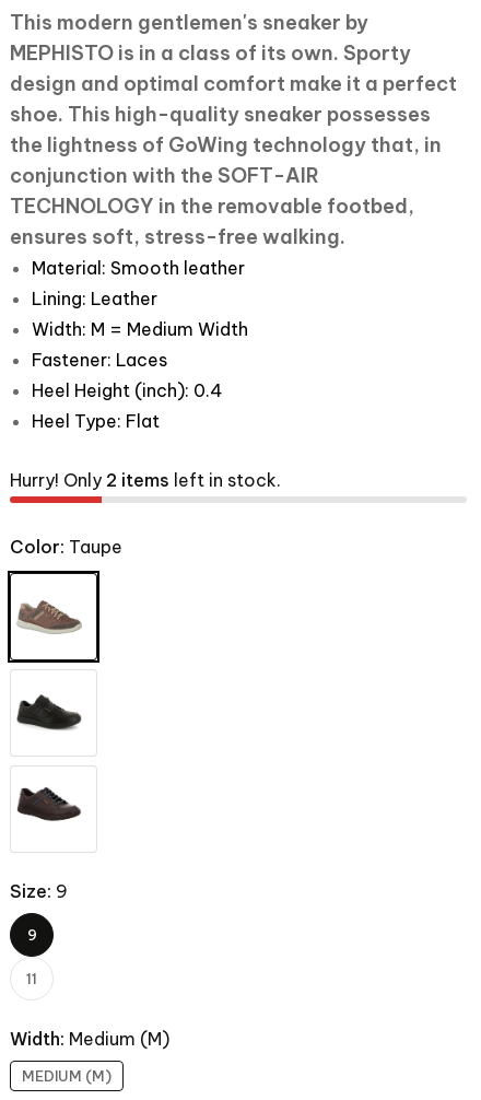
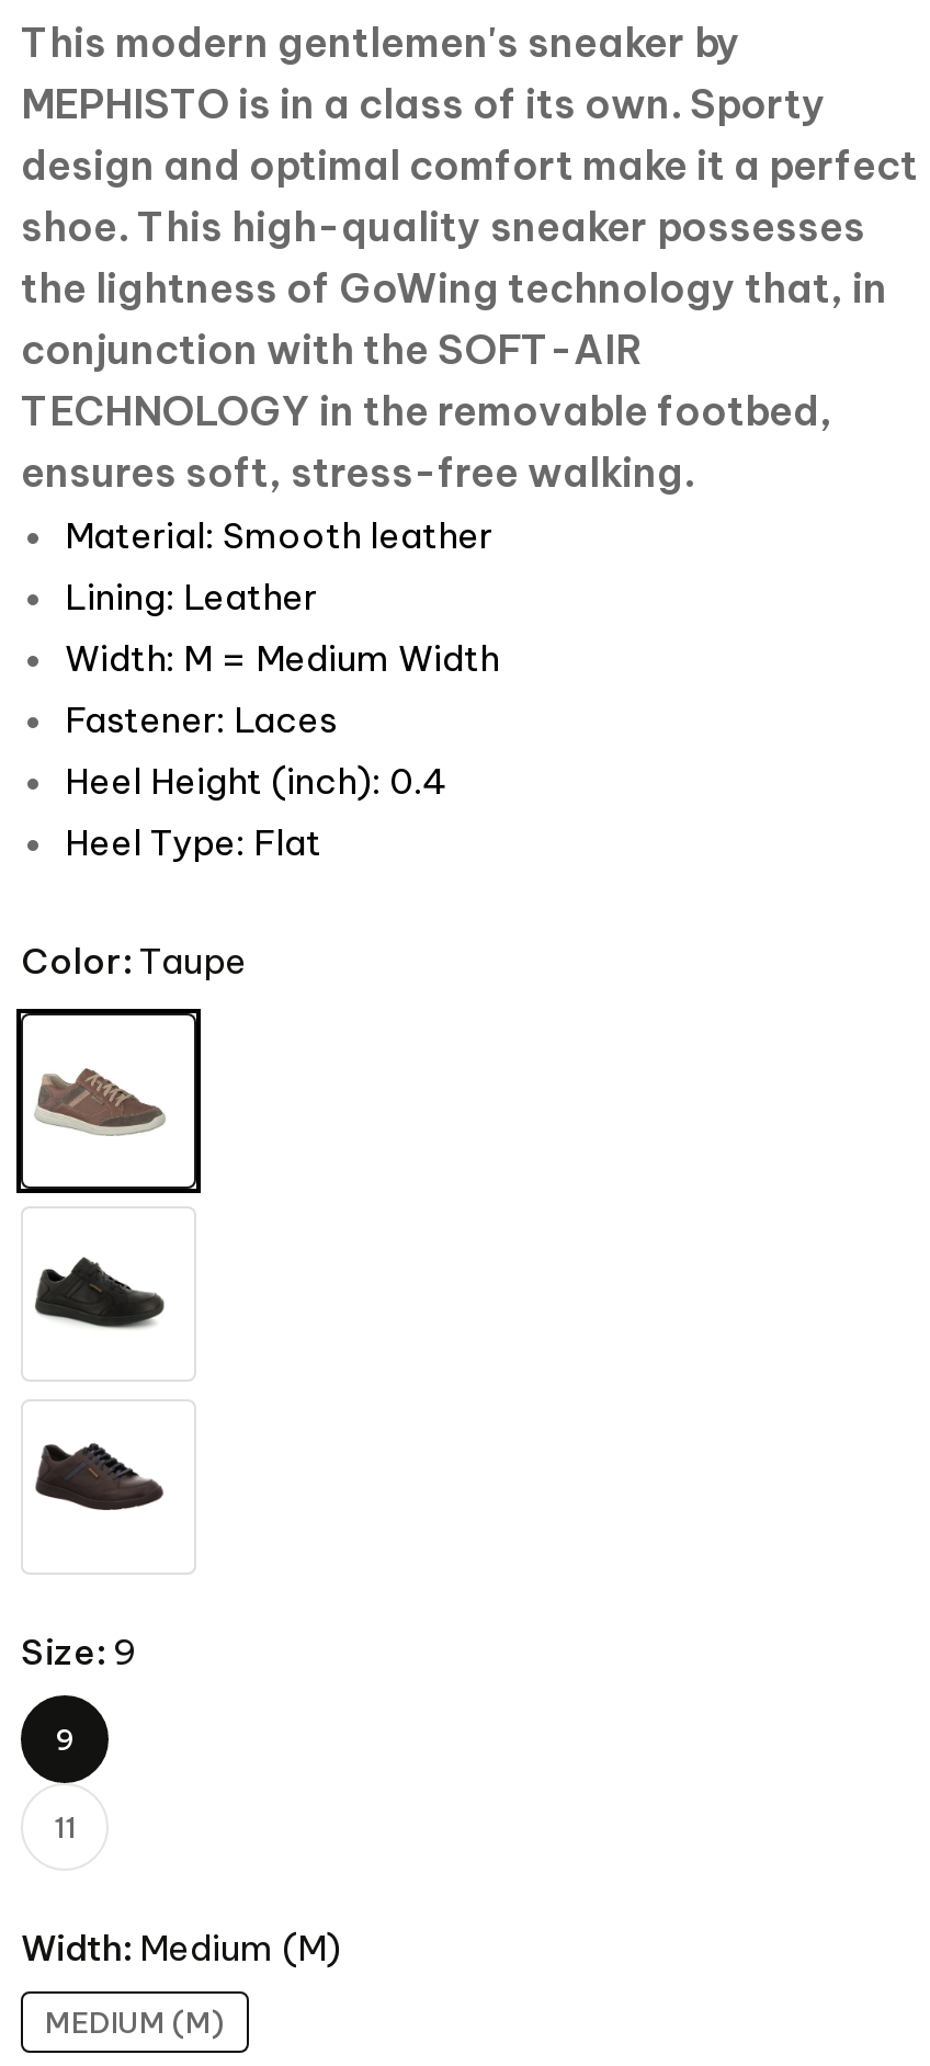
[10,469,281,491] Hurry! Only 2 items left in stock. -> none

